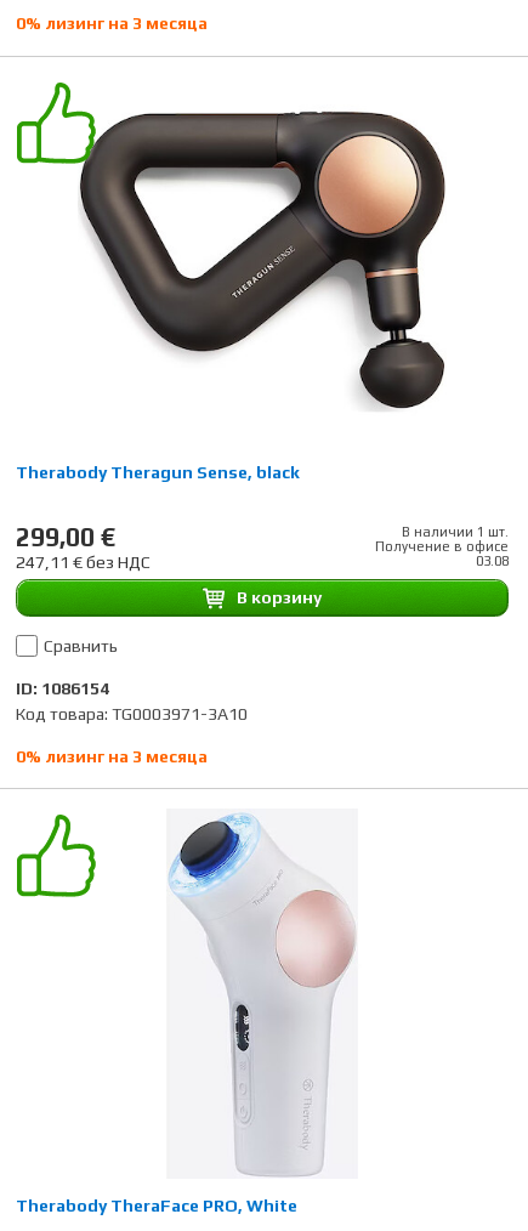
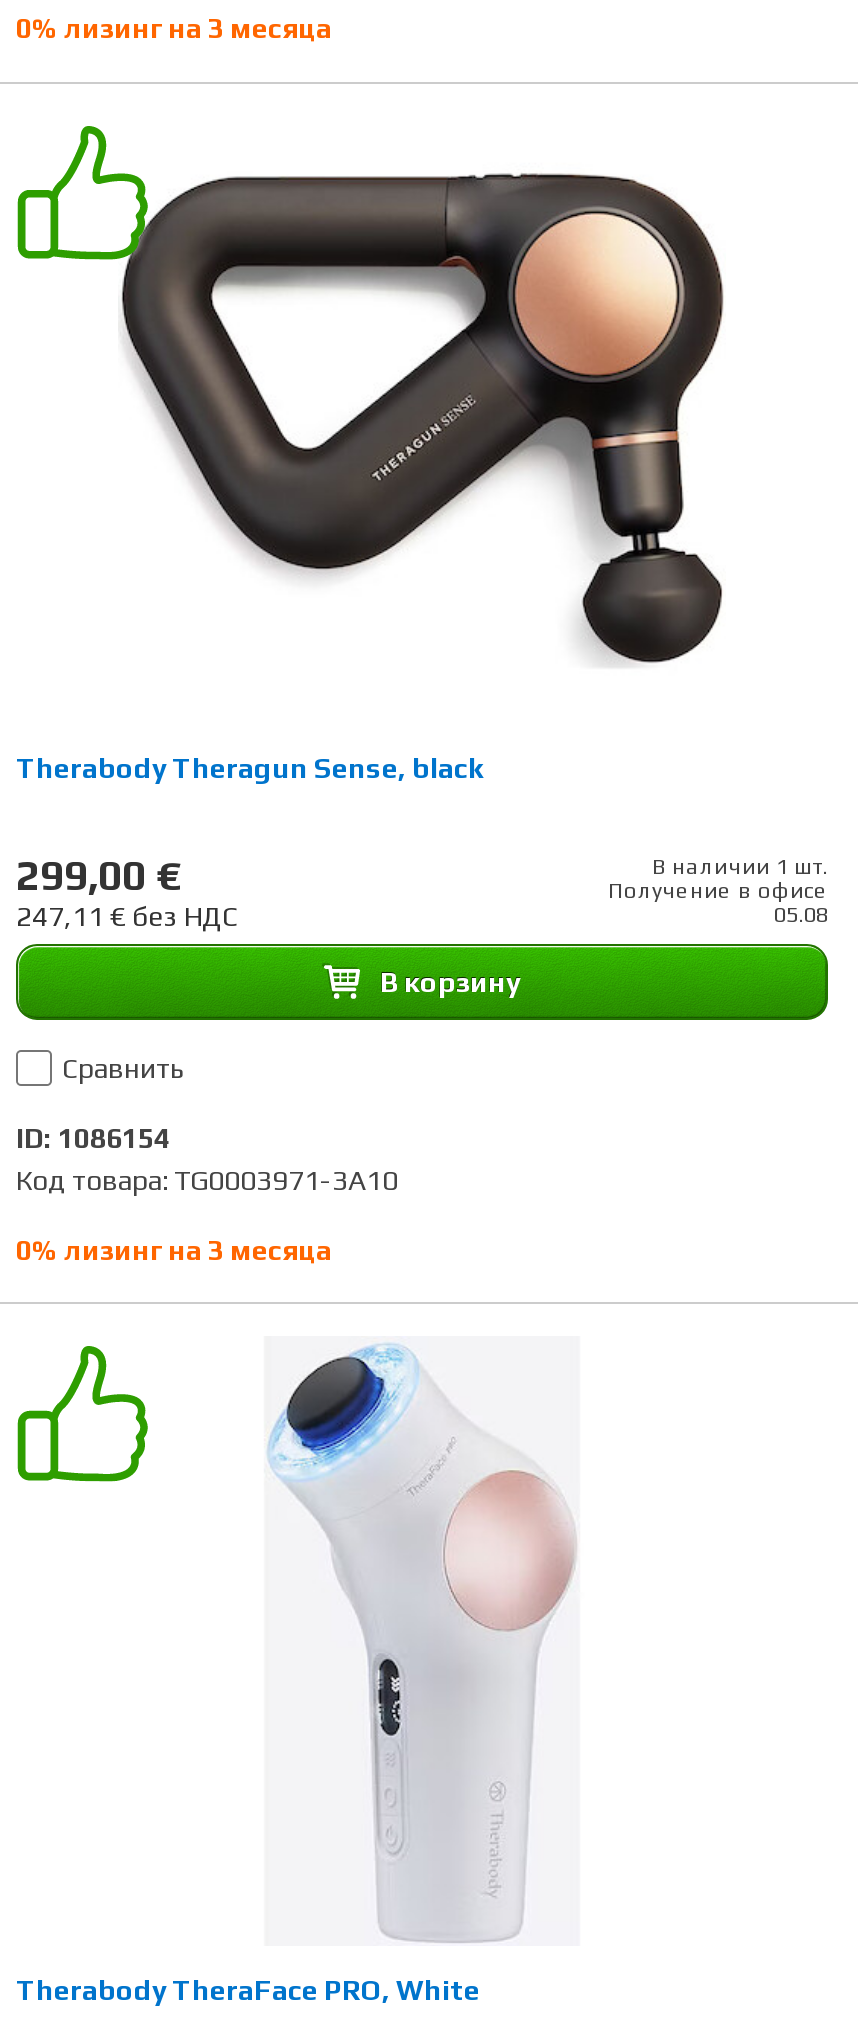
[476,553,509,568] 03.08 -> [774,901,828,925] 05.08

